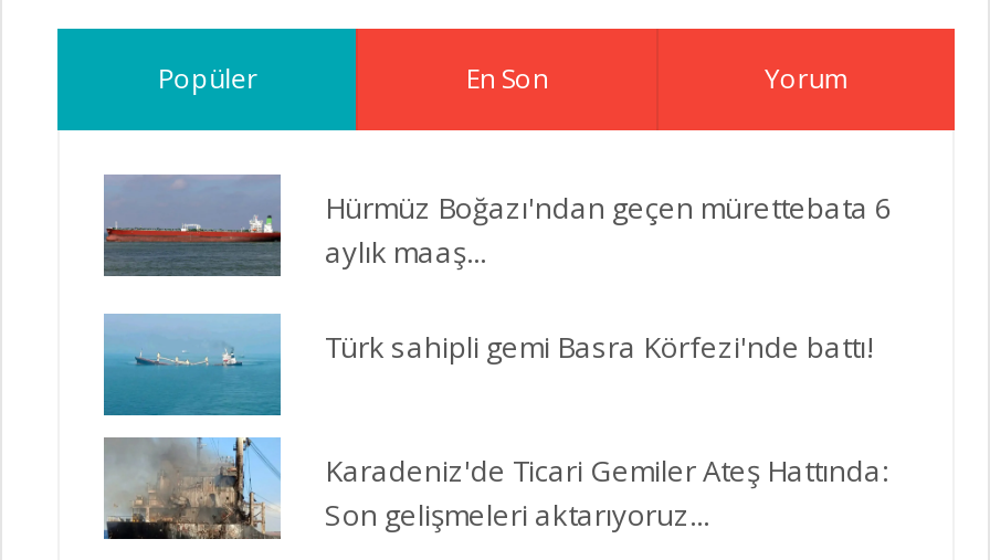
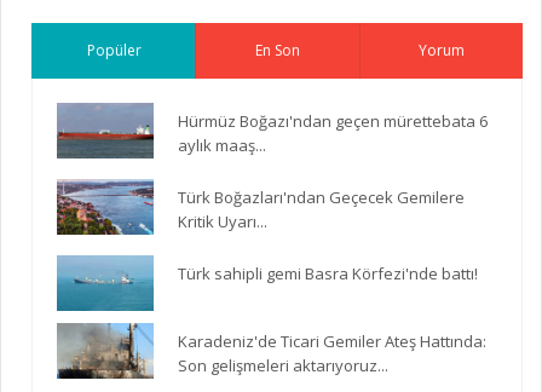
none -> [56,181,465,235] [image] | Türk Boğazları'ndan Geçecek Gemilere | Kritik Uyarı...

